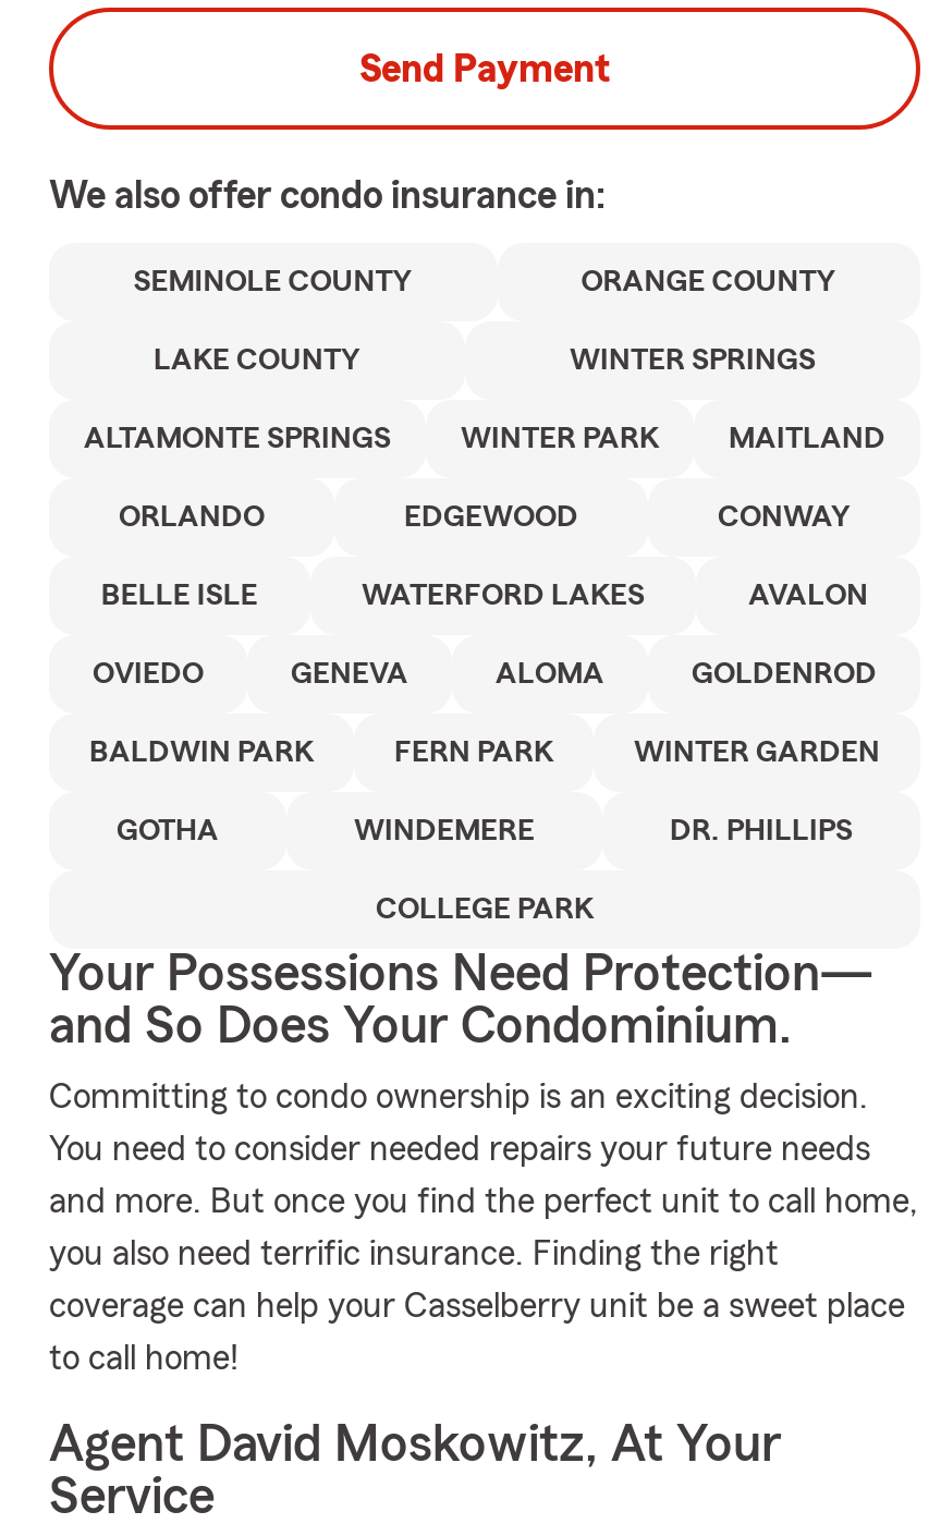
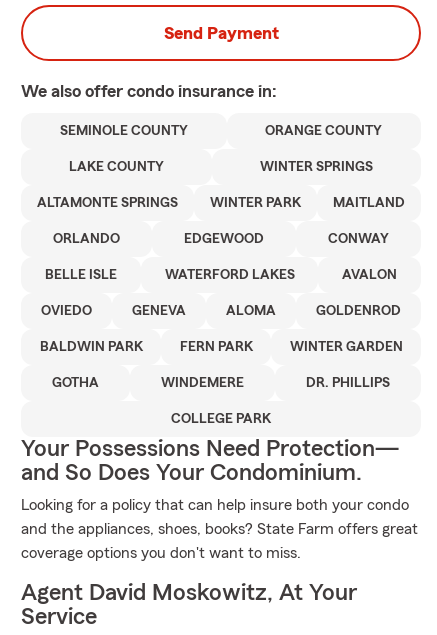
[49,1080,918,1376] Committing to condo ownership is an exciting decision. | You need to consider needed repairs your future needs | and more. But once you find the perfect unit to call home, | you also need terrific insurance. Finding the right | coverage can help your Casselberry unit be a sweet place | to call home! -> [21,497,418,561] Looking for a policy that can help insure both your condo | and the appliances, shoes, books? State Farm offers great | coverage options you don't want to miss.

